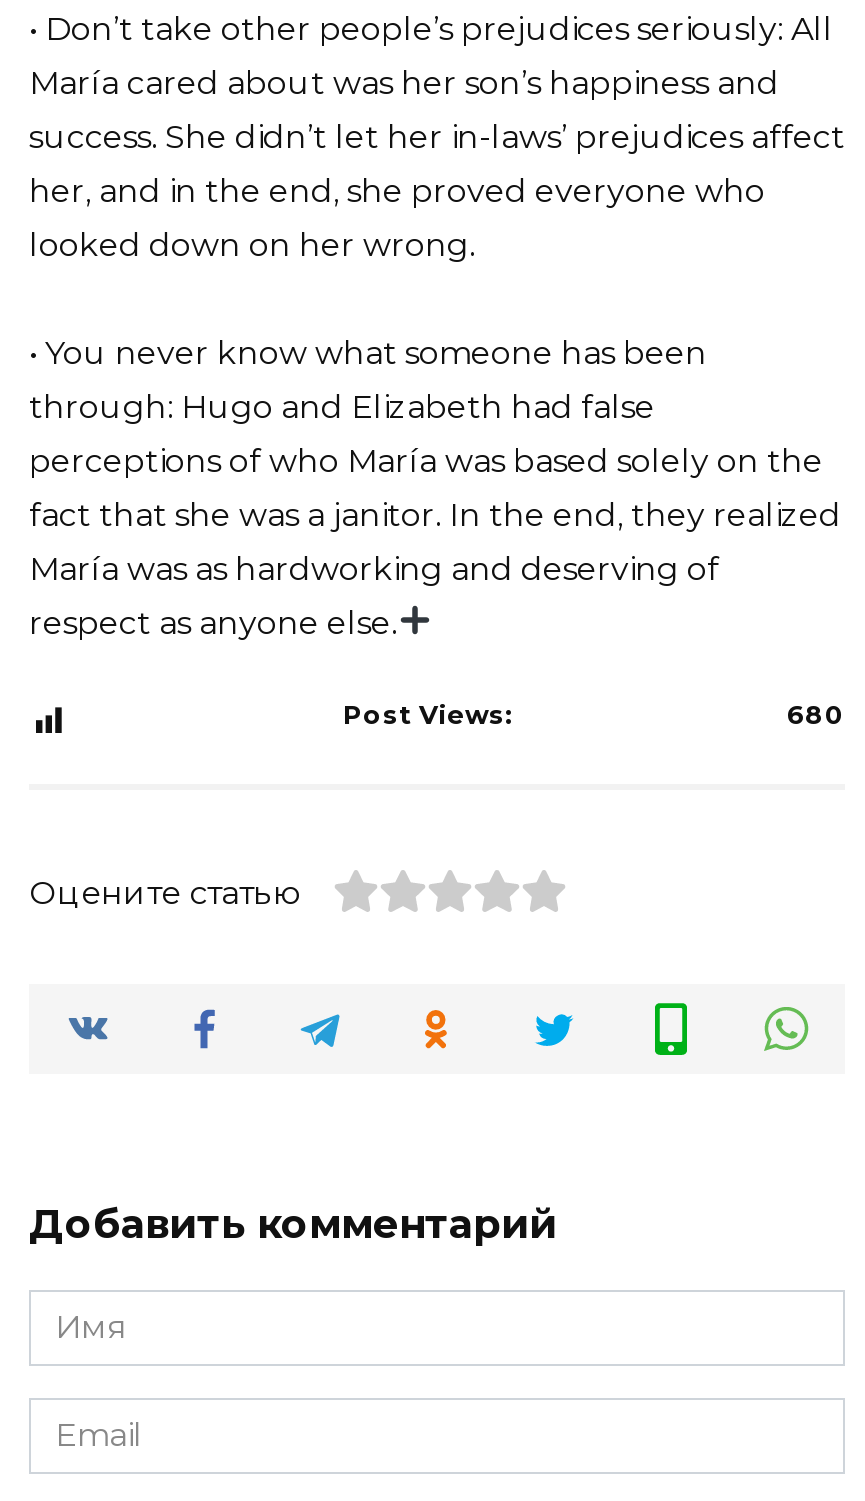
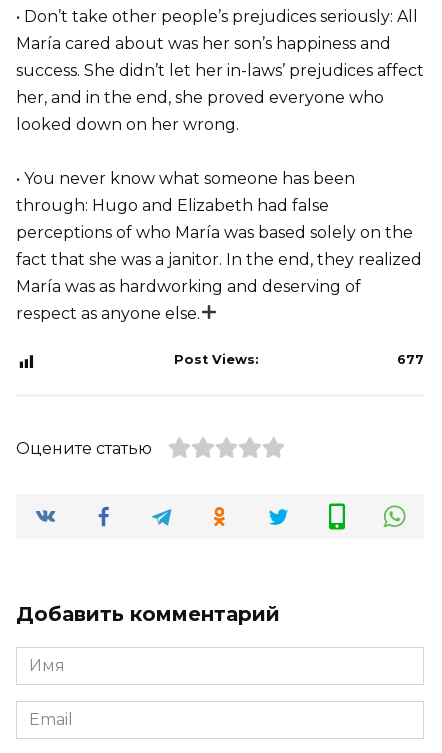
[787,700,845,730] 680 -> [397,352,424,367] 677

